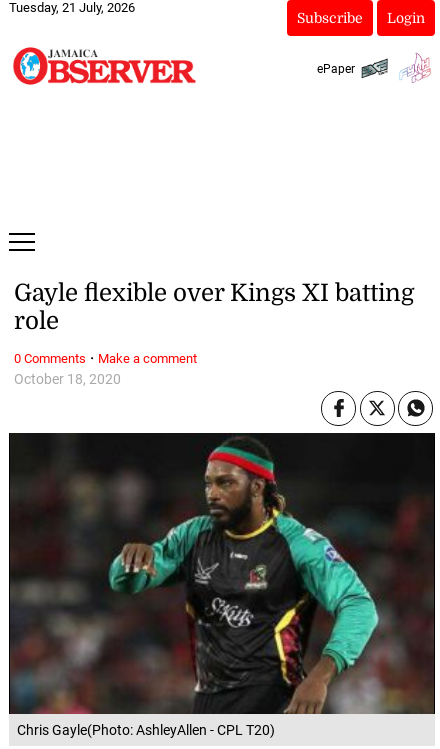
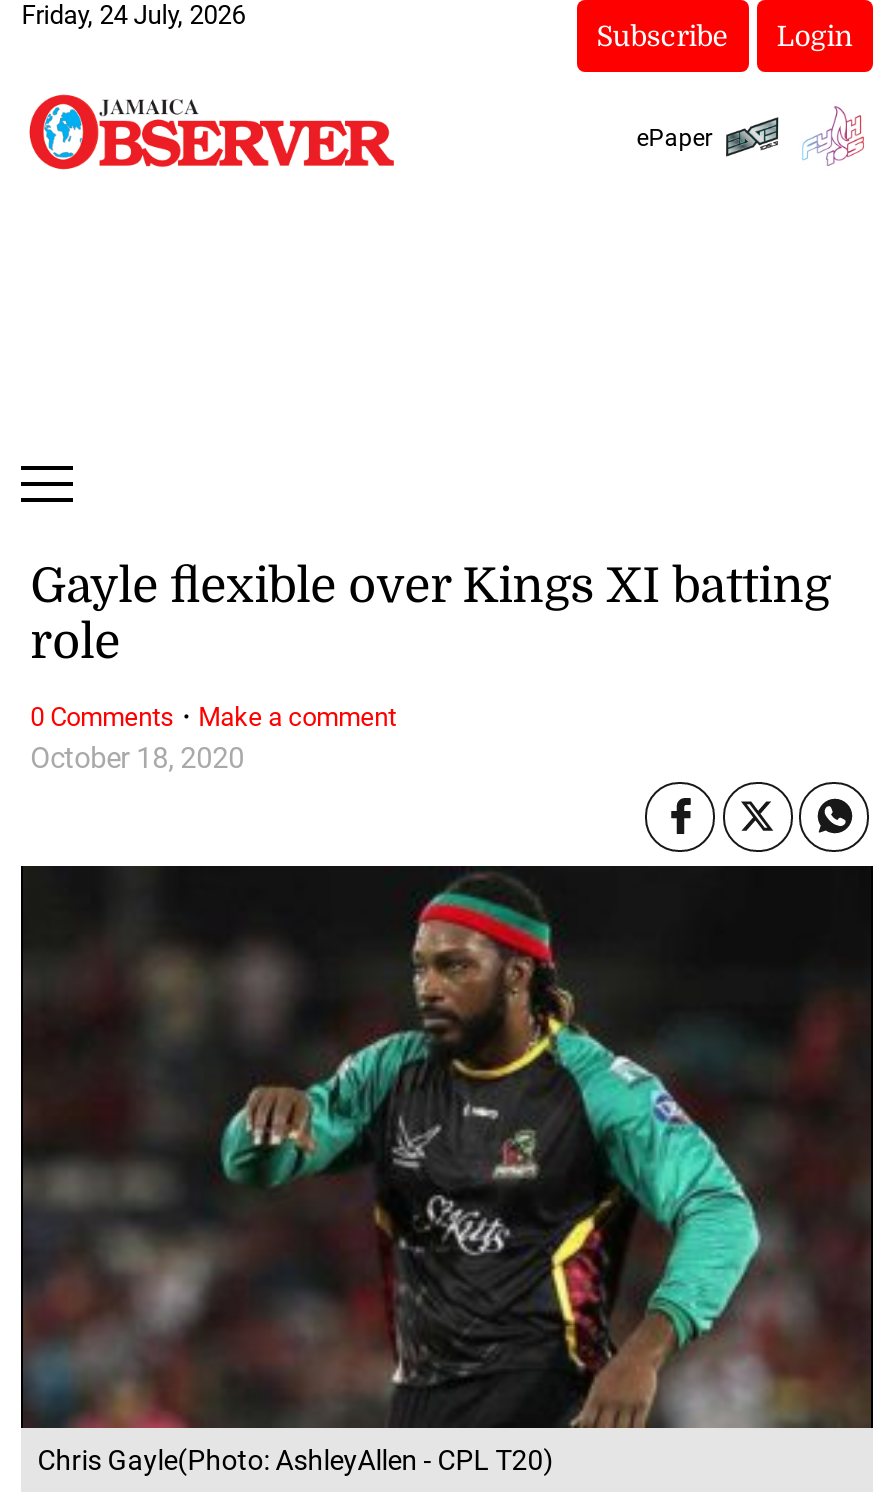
[9,0,135,15] Tuesday, 21 July, 2026 -> [21,0,245,30] Friday, 24 July, 2026

